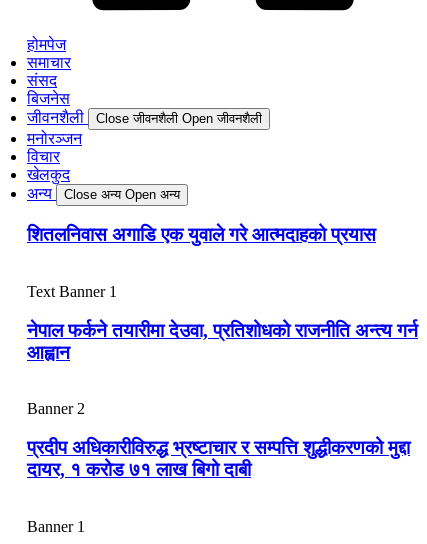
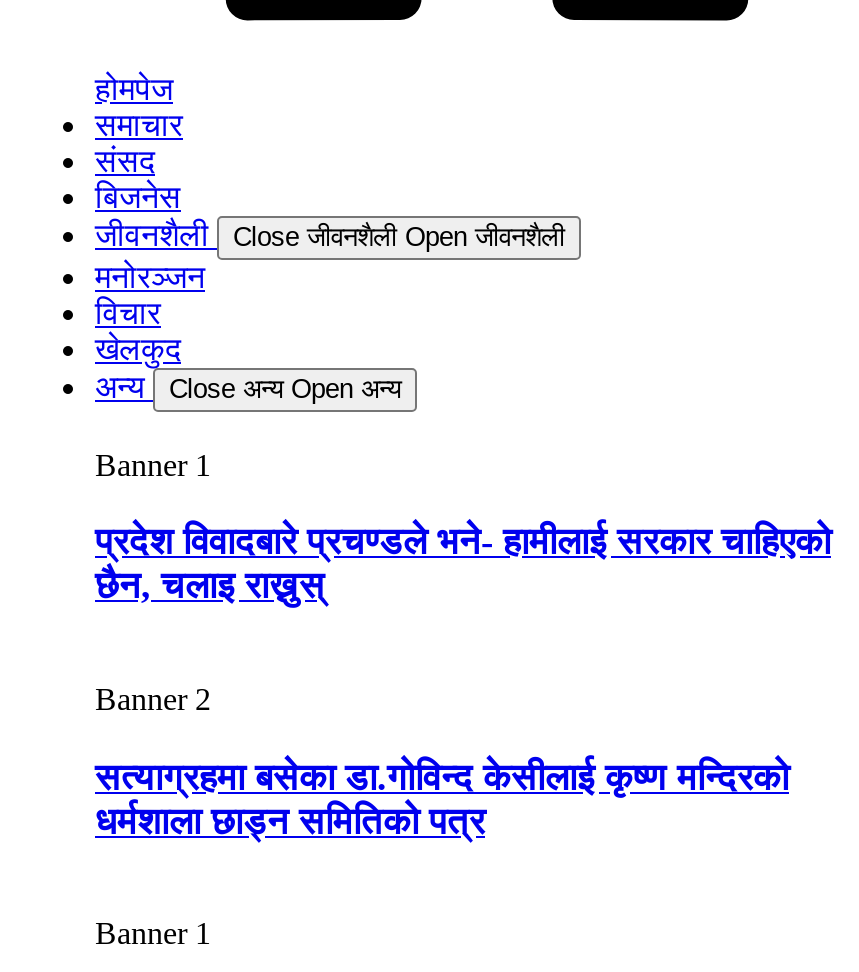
[27,224,418,363] शितलनिवास अगाडि एक युवाले गरे आत्मदाहको प्रयास | Text Banner 1 | नेपाल फर्कने तयारीमा देउवा, प्रतिशोधको राजनीति अन्त्य गर्न | आह्वान -> [95,447,831,606] Banner 1 | प्रदेश विवादबारे प्रचण्डले भने- हामीलाई सरकार चाहिएको | छैन, चलाइ राख्नुस्
[27,437,410,480] प्रदीप अधिकारीविरुद्ध भ्रष्टाचार र सम्पत्ति शुद्धीकरणको मुद्दा | दायर, १ करोड ७१ लाख बिगो दाबी -> [95,755,789,841] सत्याग्रहमा बसेका डा.गोविन्द केसीलाई कृष्ण मन्दिरको | धर्मशाला छाड्न समितिको पत्र

